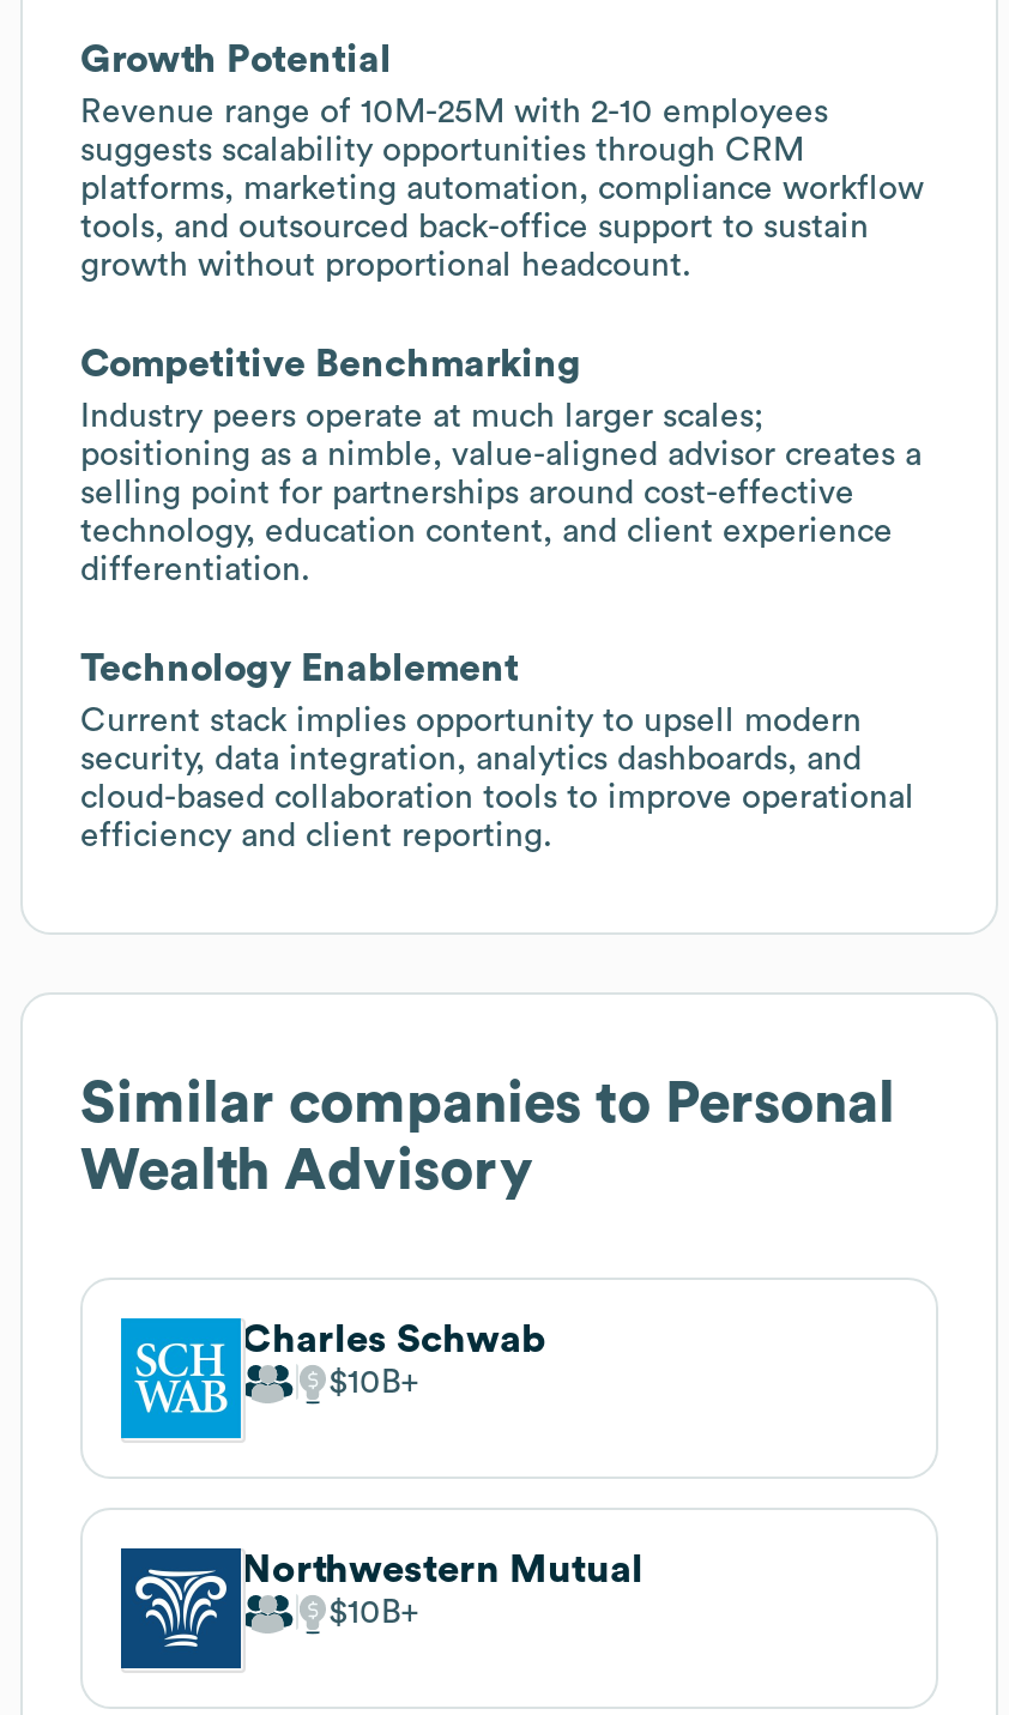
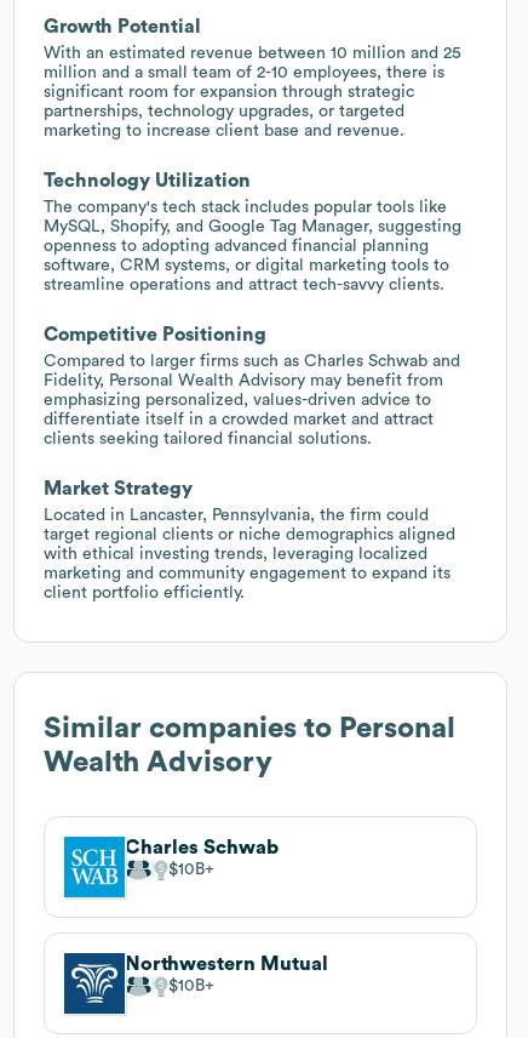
[80,96,924,853] Revenue range of 10M-25M with 2-10 employees | suggests scalability opportunities through CRM | platforms, marketing automation, compliance workflow | tools, and outsourced back-office support to sustain | growth without proportional headcount. | Competitive Benchmarking | Industry peers operate at much larger scales; | positioning as a nimble, value-aligned advisor creates a | selling point for partnerships around cost-effective | technology, education content, and client experience | differentiation. | Technology Enablement | Current stack implies opportunity to upsell modern | security, data integration, analytics dashboards, and | cloud-based collaboration tools to improve operational | efficiency and client reporting. -> [44,45,461,601] With an estimated revenue between 10 million and 25 | million and a small team of 2-10 employees, there is | significant room for expansion through strategic | partnerships, technology upgrades, or targeted | marketing to increase client base and revenue. | Technology Utilization | The company's tech stack includes popular tools like | MySQL, Shopify, and Google Tag Manager, suggesting | openness to adopting advanced financial planning | software, CRM systems, or digital marketing tools to | streamline operations and attract tech-savvy clients. | Competitive Positioning | Compared to larger firms such as Charles Schwab and | Fidelity, Personal Wealth Advisory may benefit from | emphasizing personalized, values-driven advice to | differentiate itself in a crowded market and attract | clients seeking tailored financial solutions. | Market Strategy | Located in Lancaster, Pennsylvania, the firm could | target regional clients or niche demographics aligned | with ethical investing trends, leveraging localized | marketing and community engagement to expand its | client portfolio efficiently.

